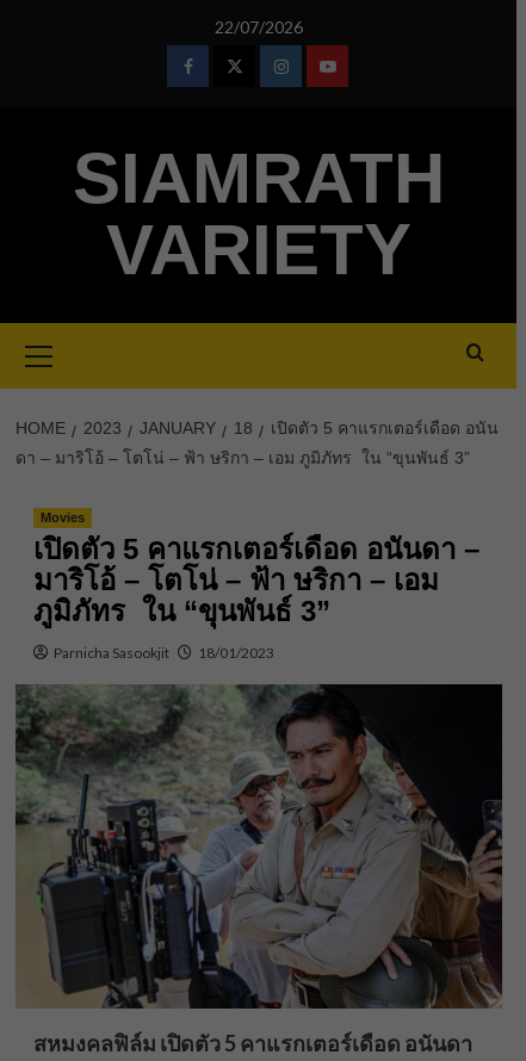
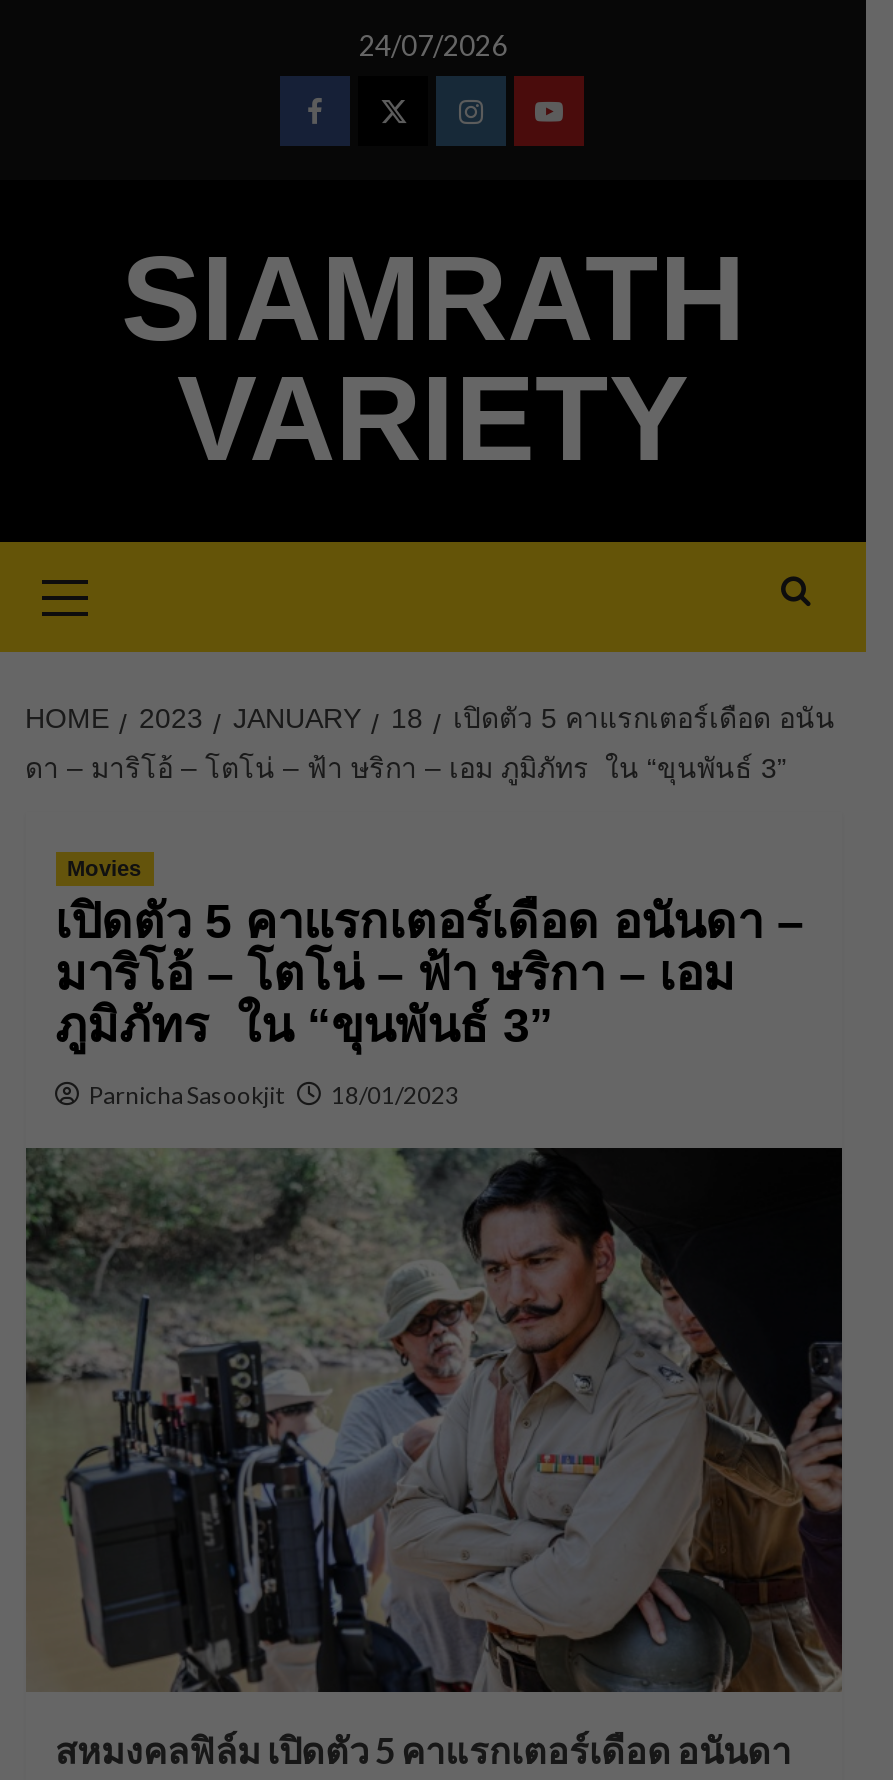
[214,17,302,37] 22/07/2026 -> [359,28,507,62] 24/07/2026

